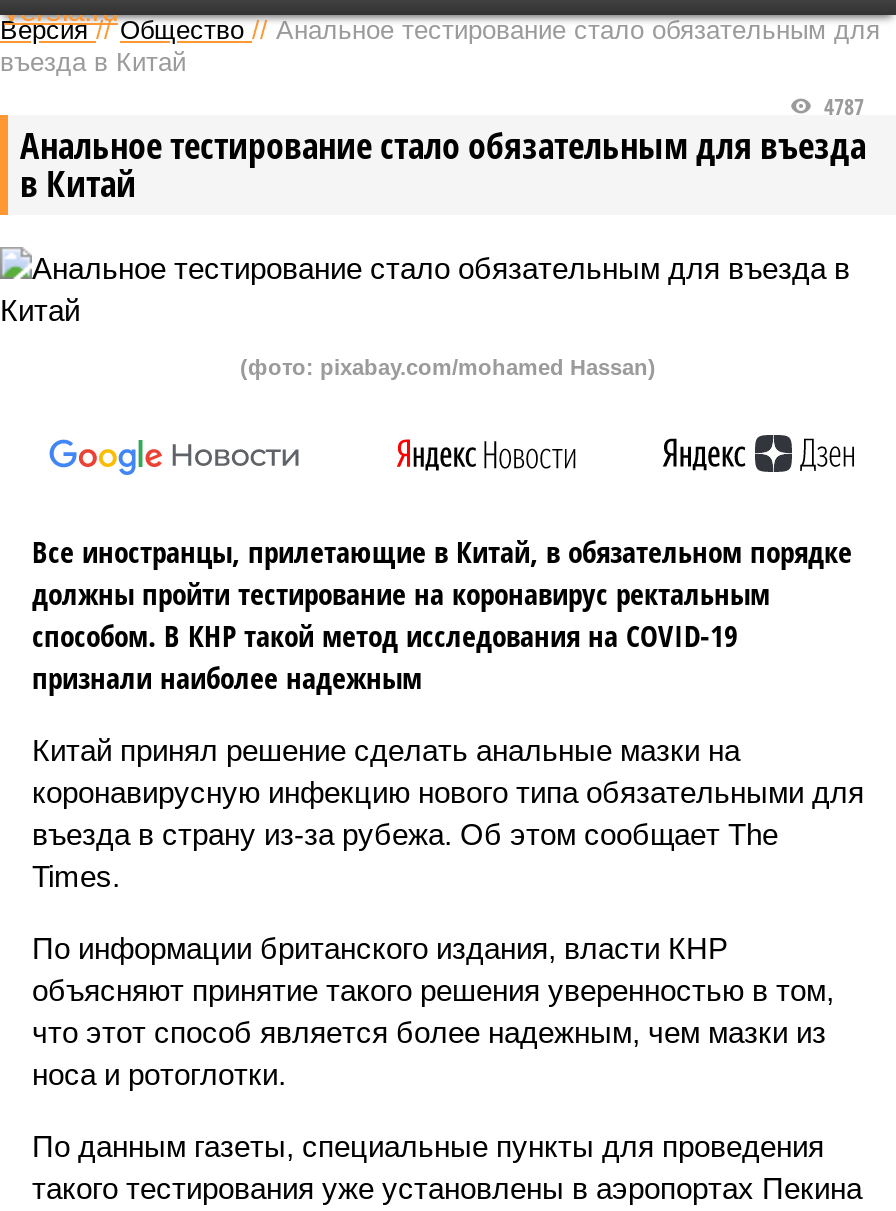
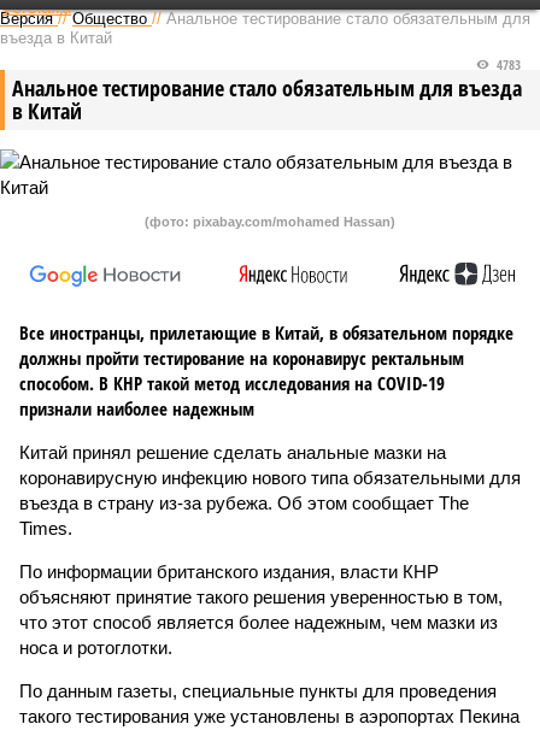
[818,91,864,121] 4787 -> [493,55,521,73] 4783

